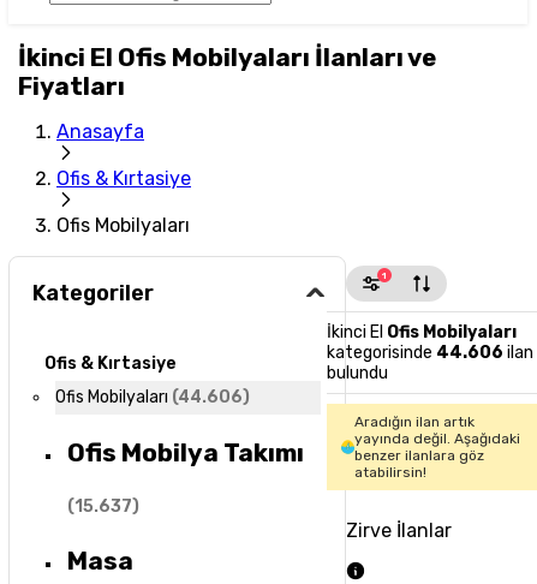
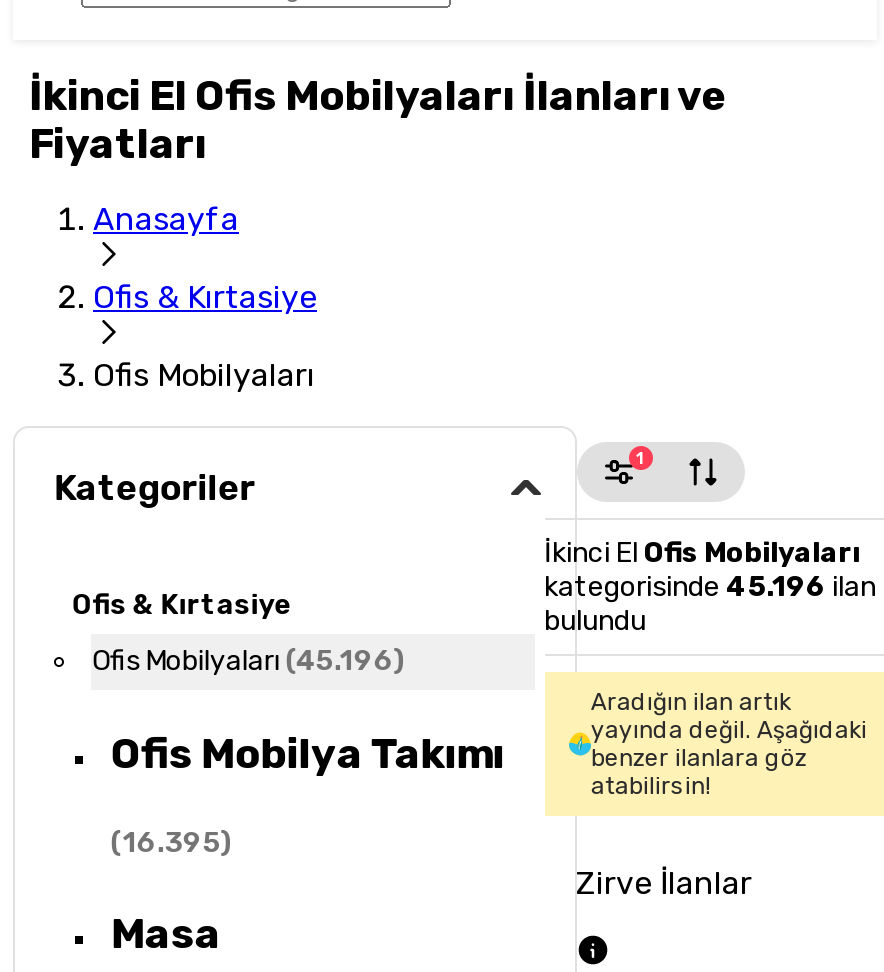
[326,342,533,363] kategorisinde 44.606 ilan -> [544,570,876,604] kategorisinde 45.196 ilan
[56,387,250,408] Ofis Mobilyaları (44.606) -> [92,644,406,678] Ofis Mobilyaları (45.196)
[67,496,139,517] (15.637) -> [111,826,233,860] (16.395)

